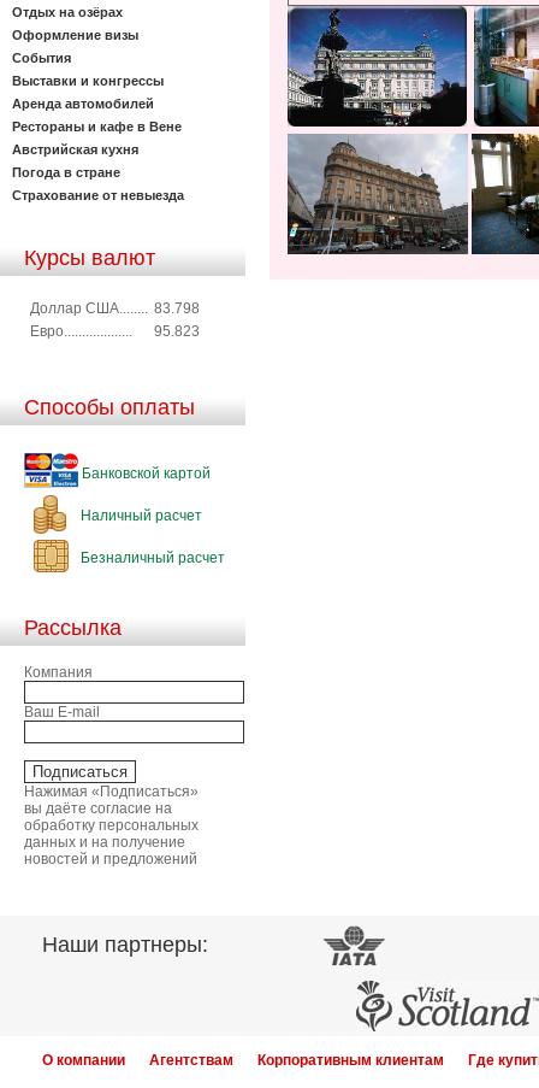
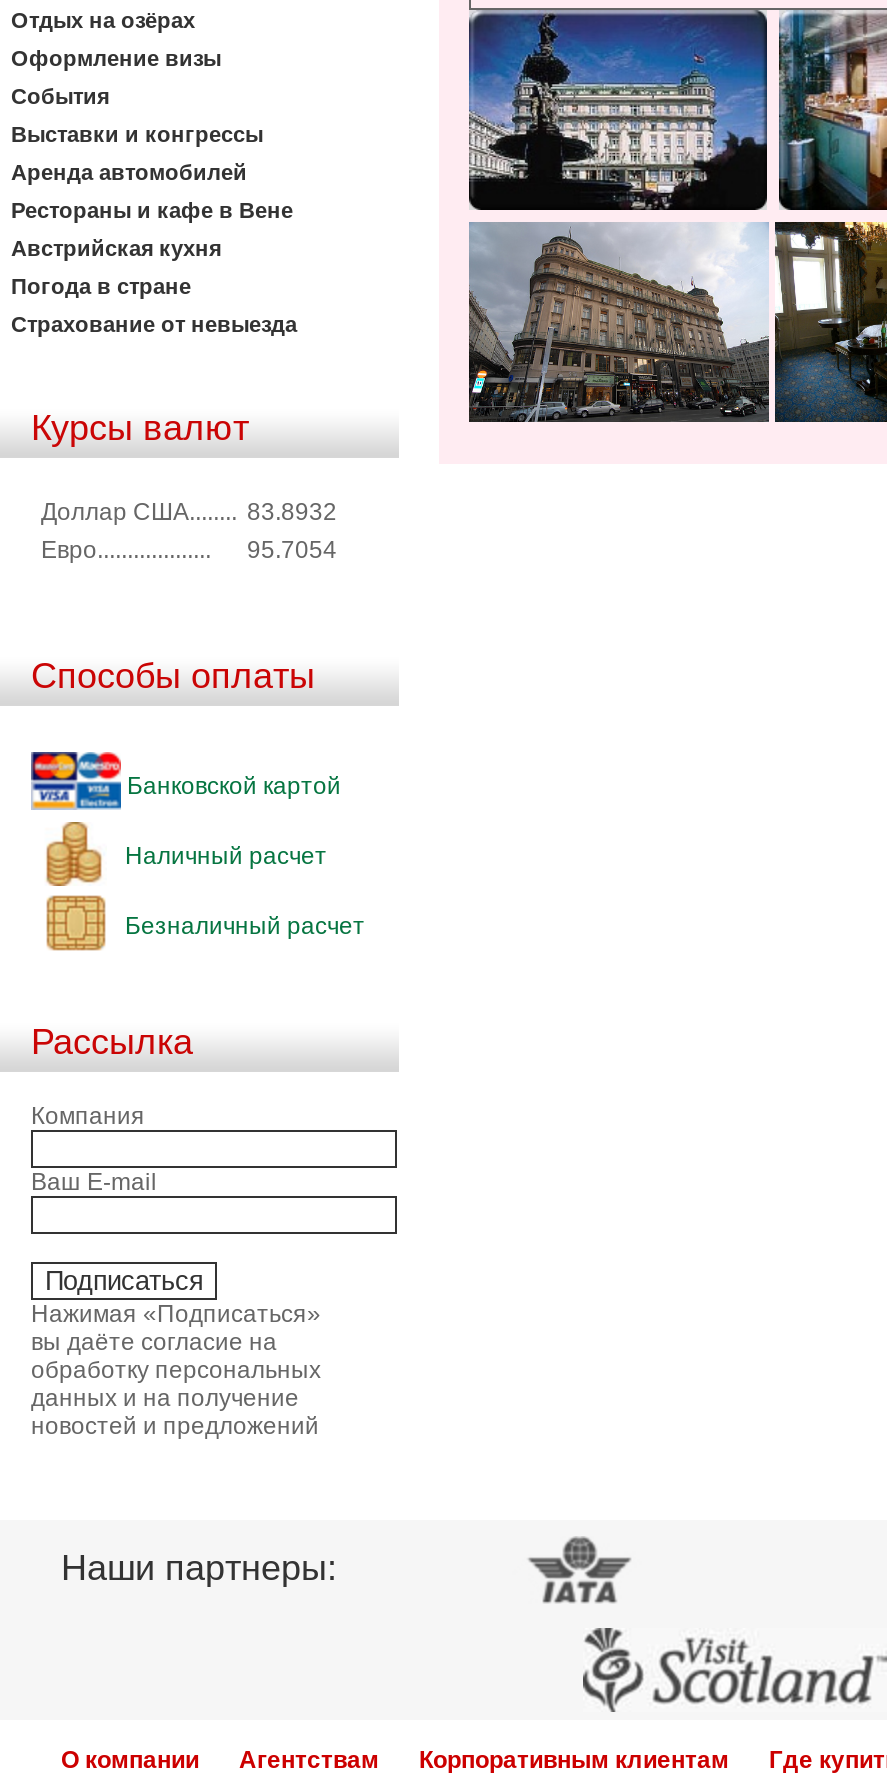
[30,300,200,317] Доллар США........ 83.798 -> [41,498,337,526] Доллар США........ 83.8932
[30,323,200,340] Евро................... 95.823 -> [41,536,337,564] Евро................... 95.7054

